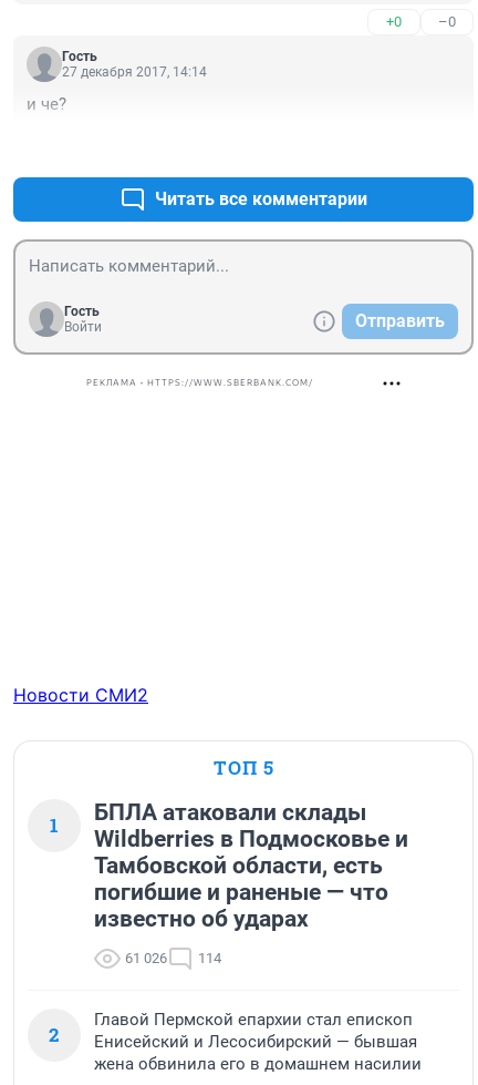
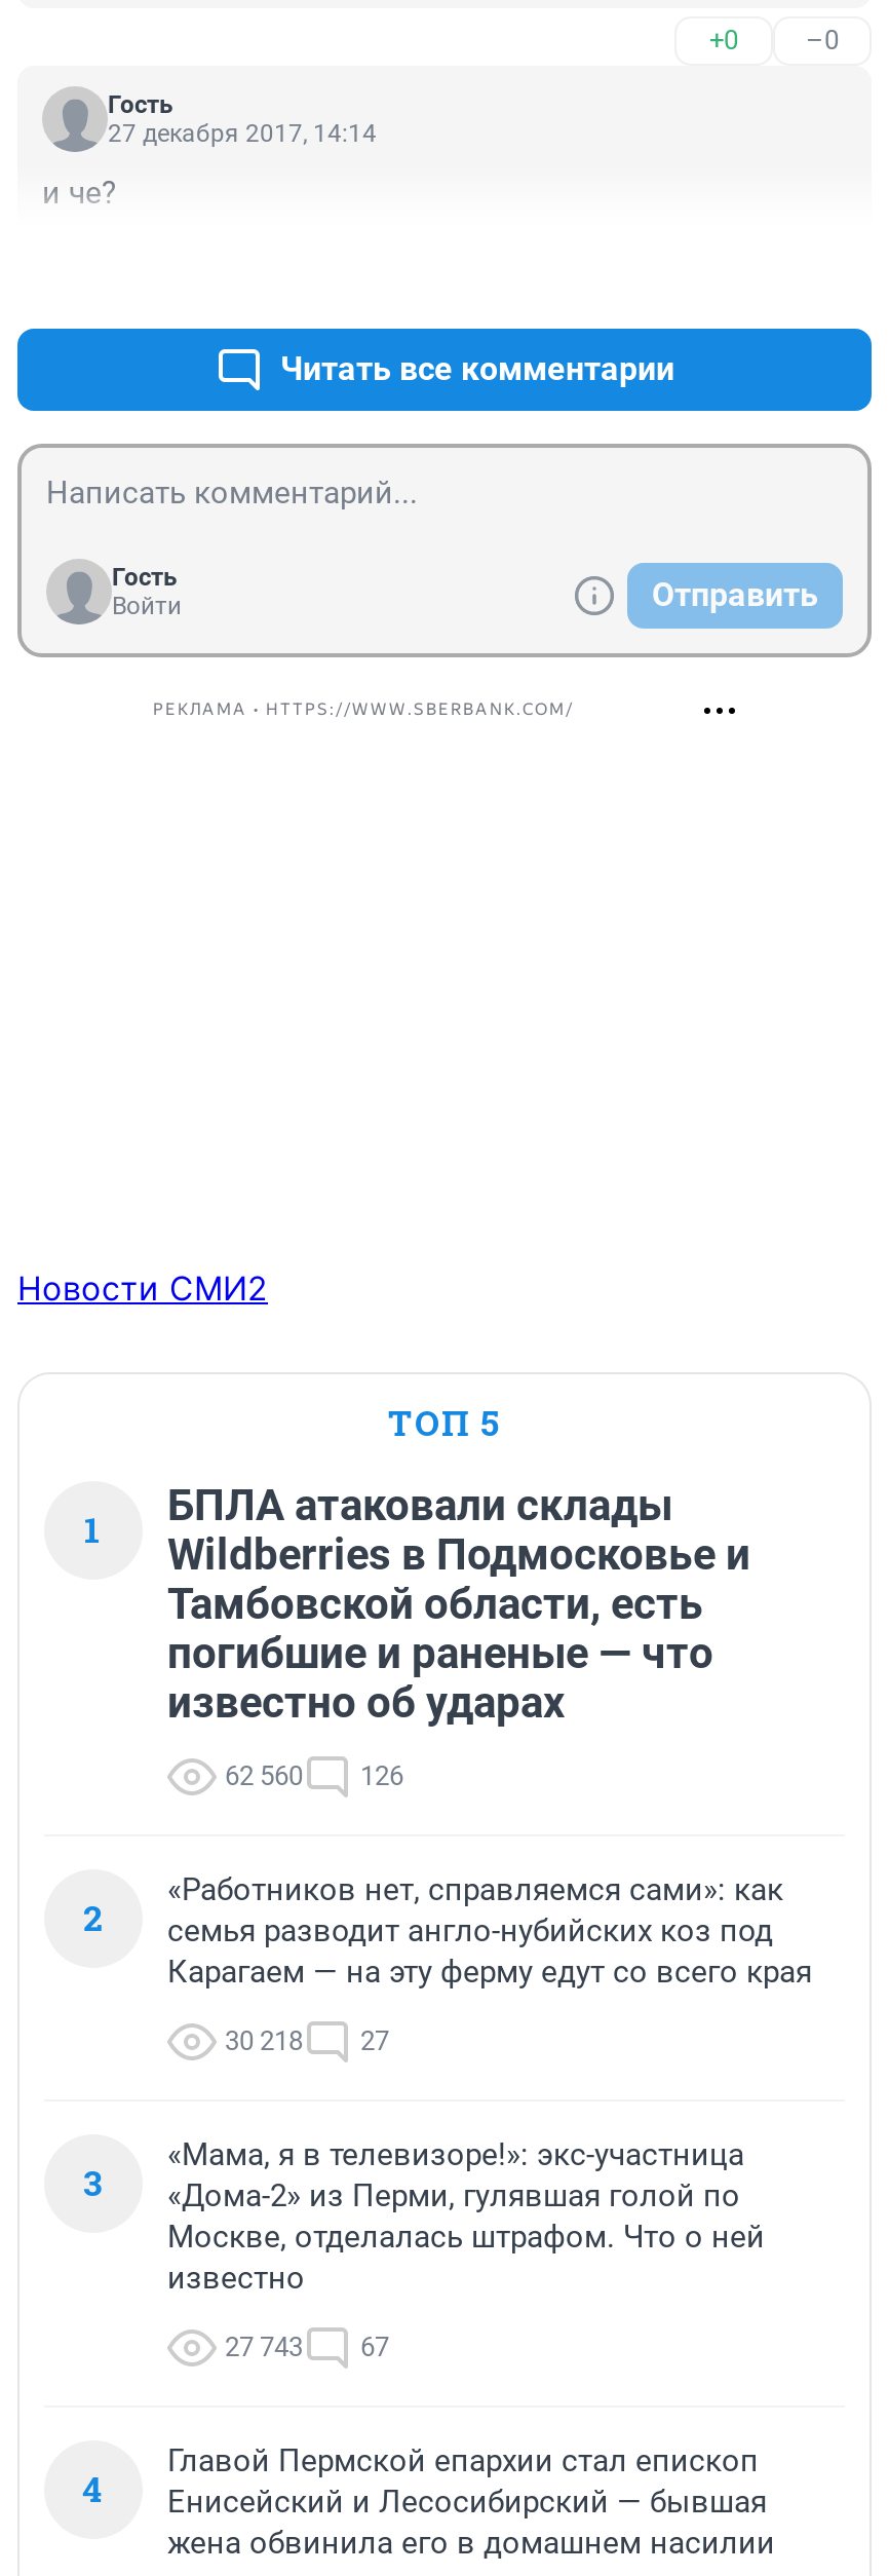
none -> [83,1871,812,2206] «Работников нет, справляемся сами»: как | семья разводит англо-нубийских коз под | Карагаем — на эту ферму едут со всего края | 30 218 | 27 | 3
[125,949,167,966] 61 026 -> [225,1760,303,1791] 62 560
[198,949,221,966] 114 -> [360,1760,403,1791] 126
none -> [82,2136,765,2512] «Мама, я в телевизоре!»: экс-участница | «Дома-2» из Перми, гулявшая голой по | Москве, отделалась штрафом. Что о ней | известно | 27 743 | 67 | 4

